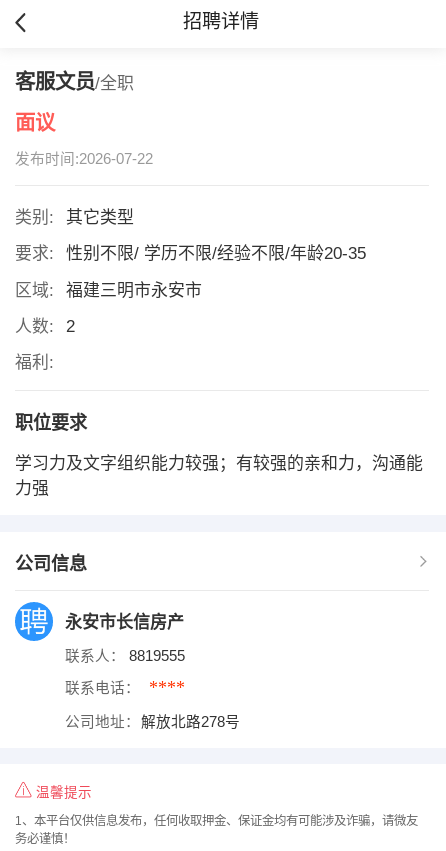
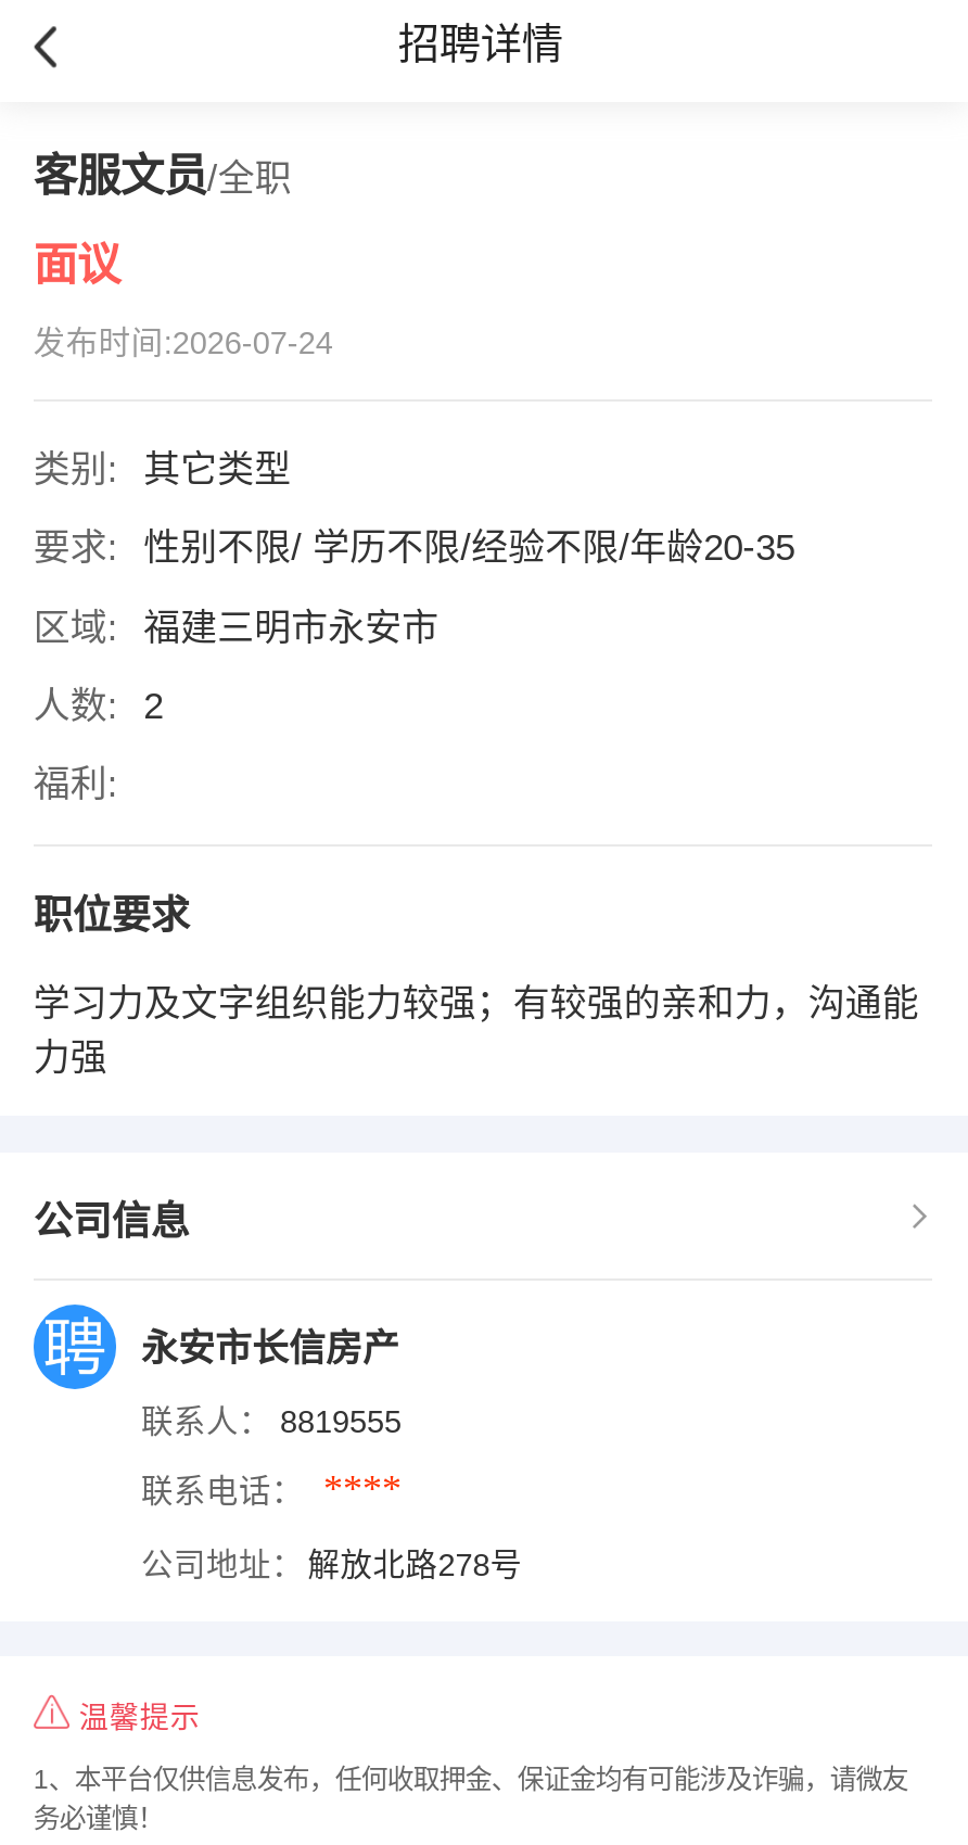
[15,151,153,167] 发布时间:2026-07-22 -> [33,326,333,361] 发布时间:2026-07-24

